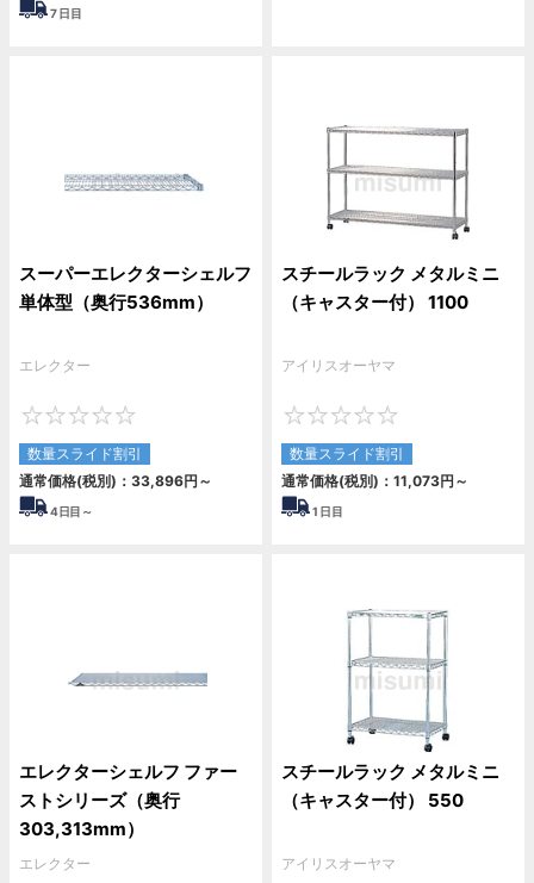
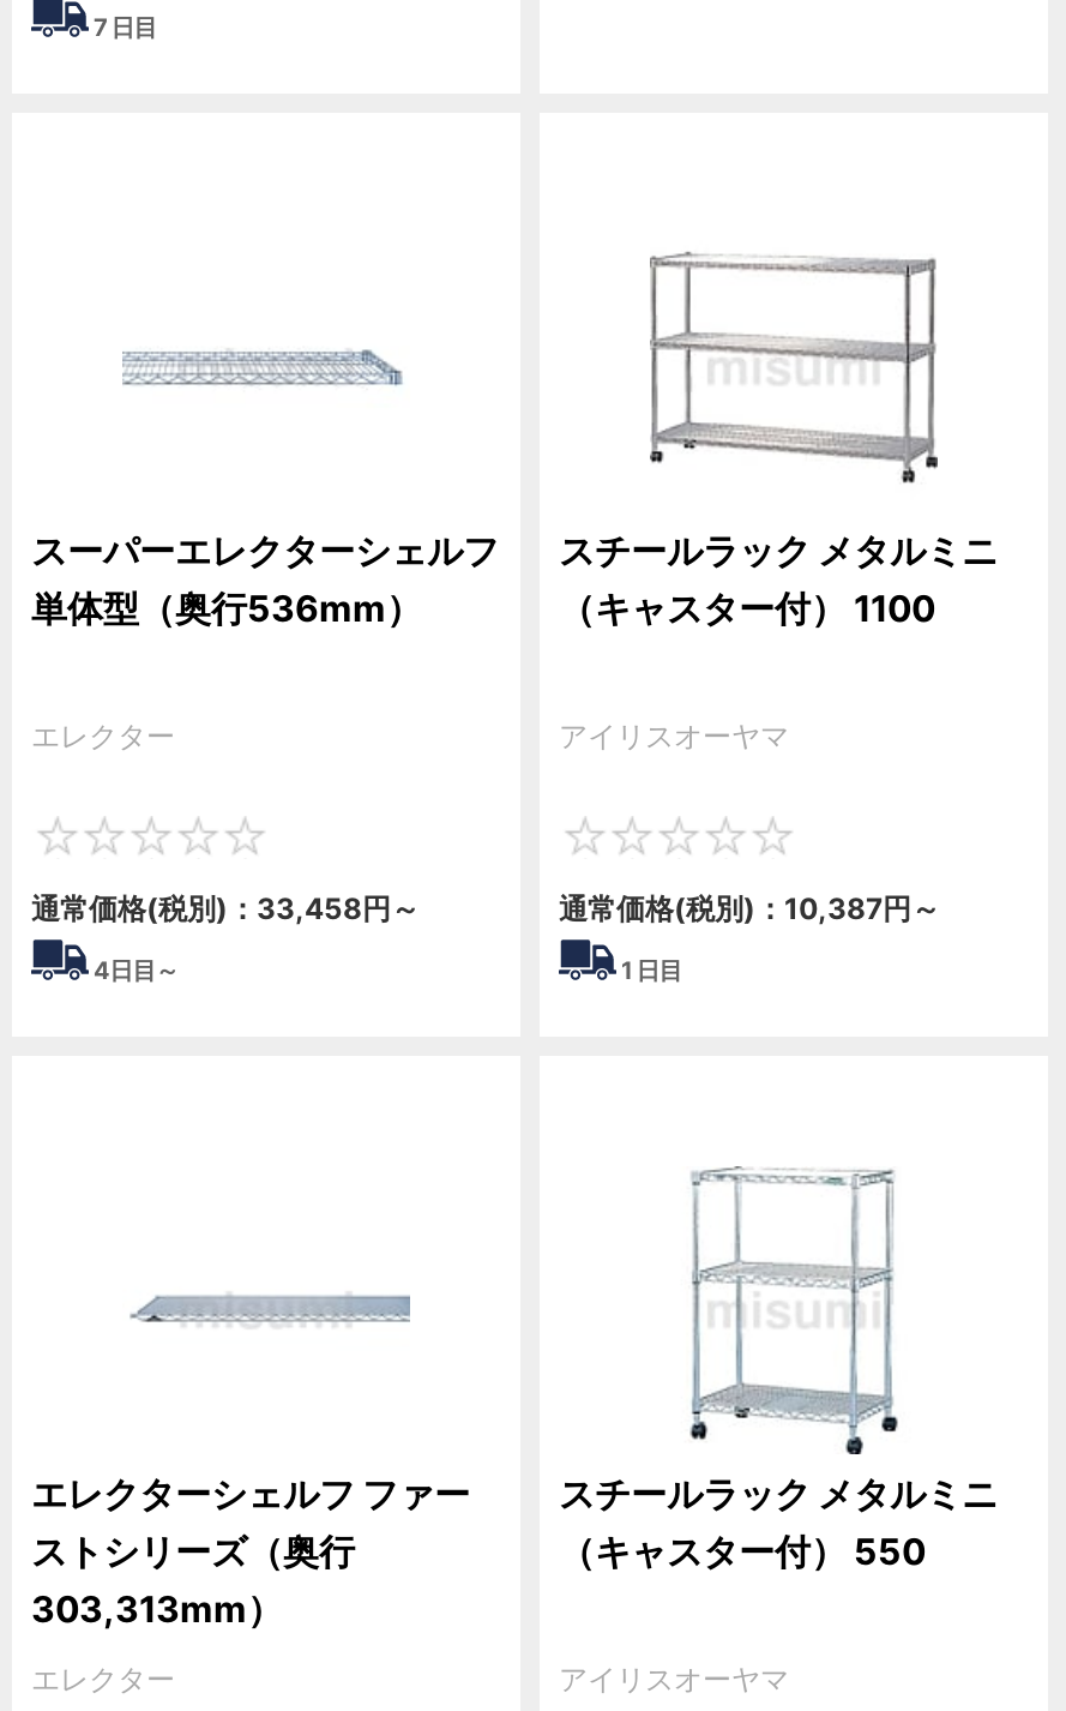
[19,444,212,490] 数量スライド割引 | 通常価格(税別)：33,896円～ -> [31,890,420,926] 通常価格(税別)：33,458円～
[281,444,468,490] 数量スライド割引 | 通常価格(税別)：11,073円～ -> [559,890,940,926] 通常価格(税別)：10,387円～

